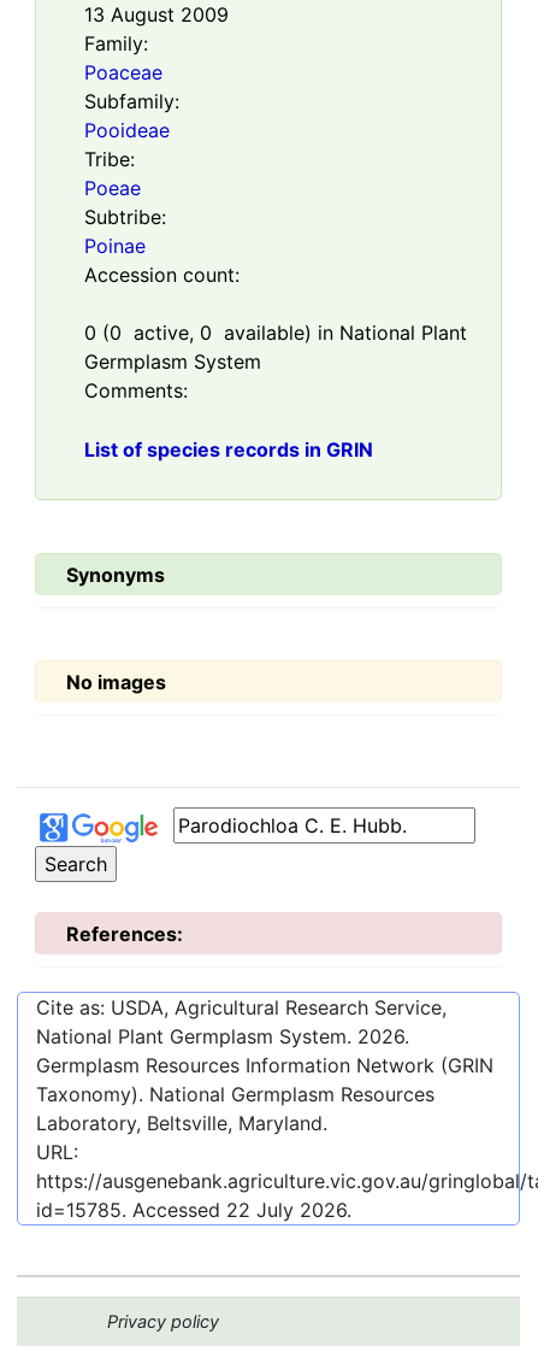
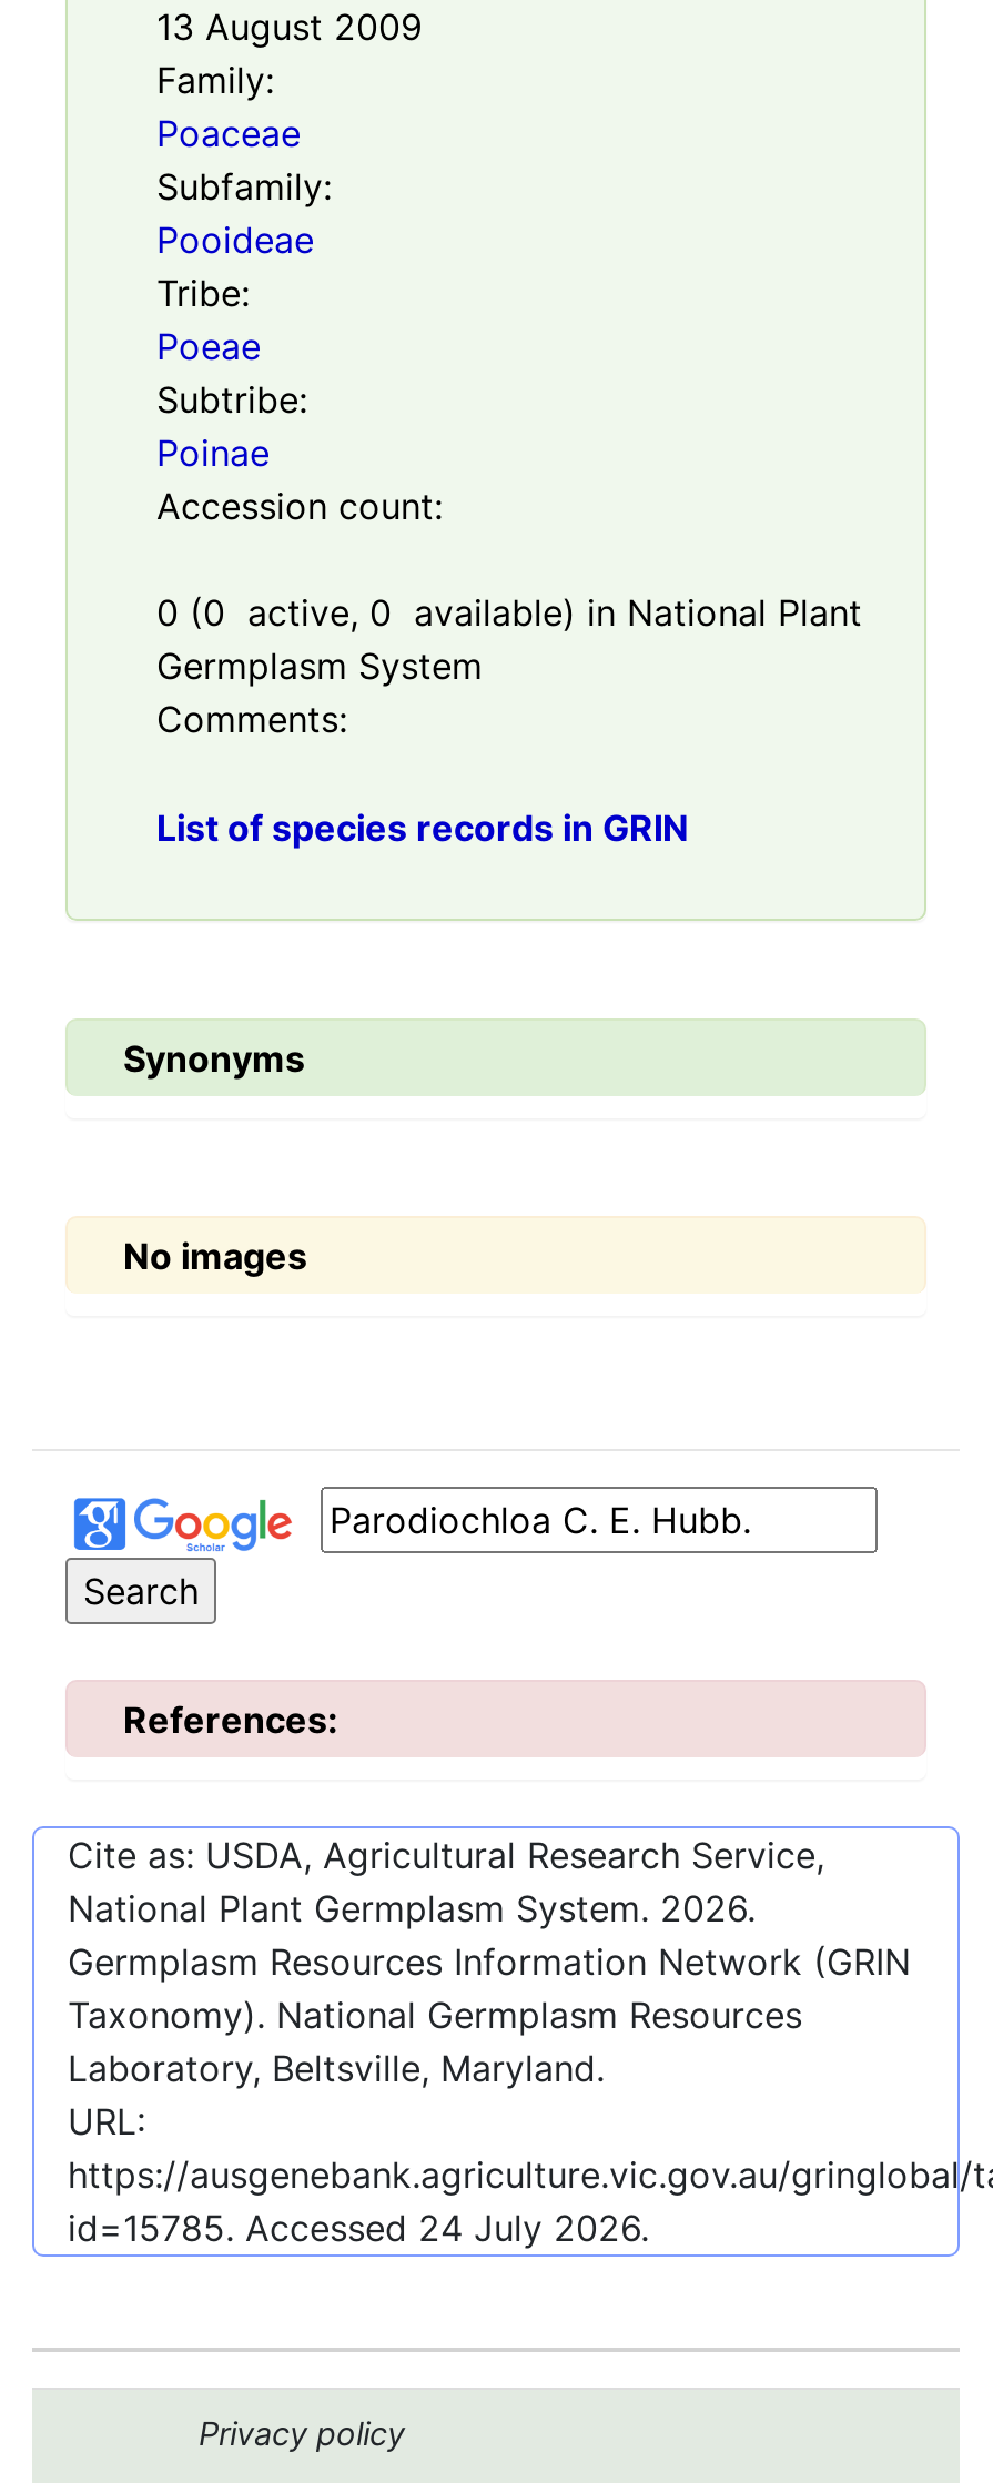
[36,1197,351,1221] id=15785. Accessed 22 July 2026. -> [68,2205,649,2249] id=15785. Accessed 24 July 2026.

